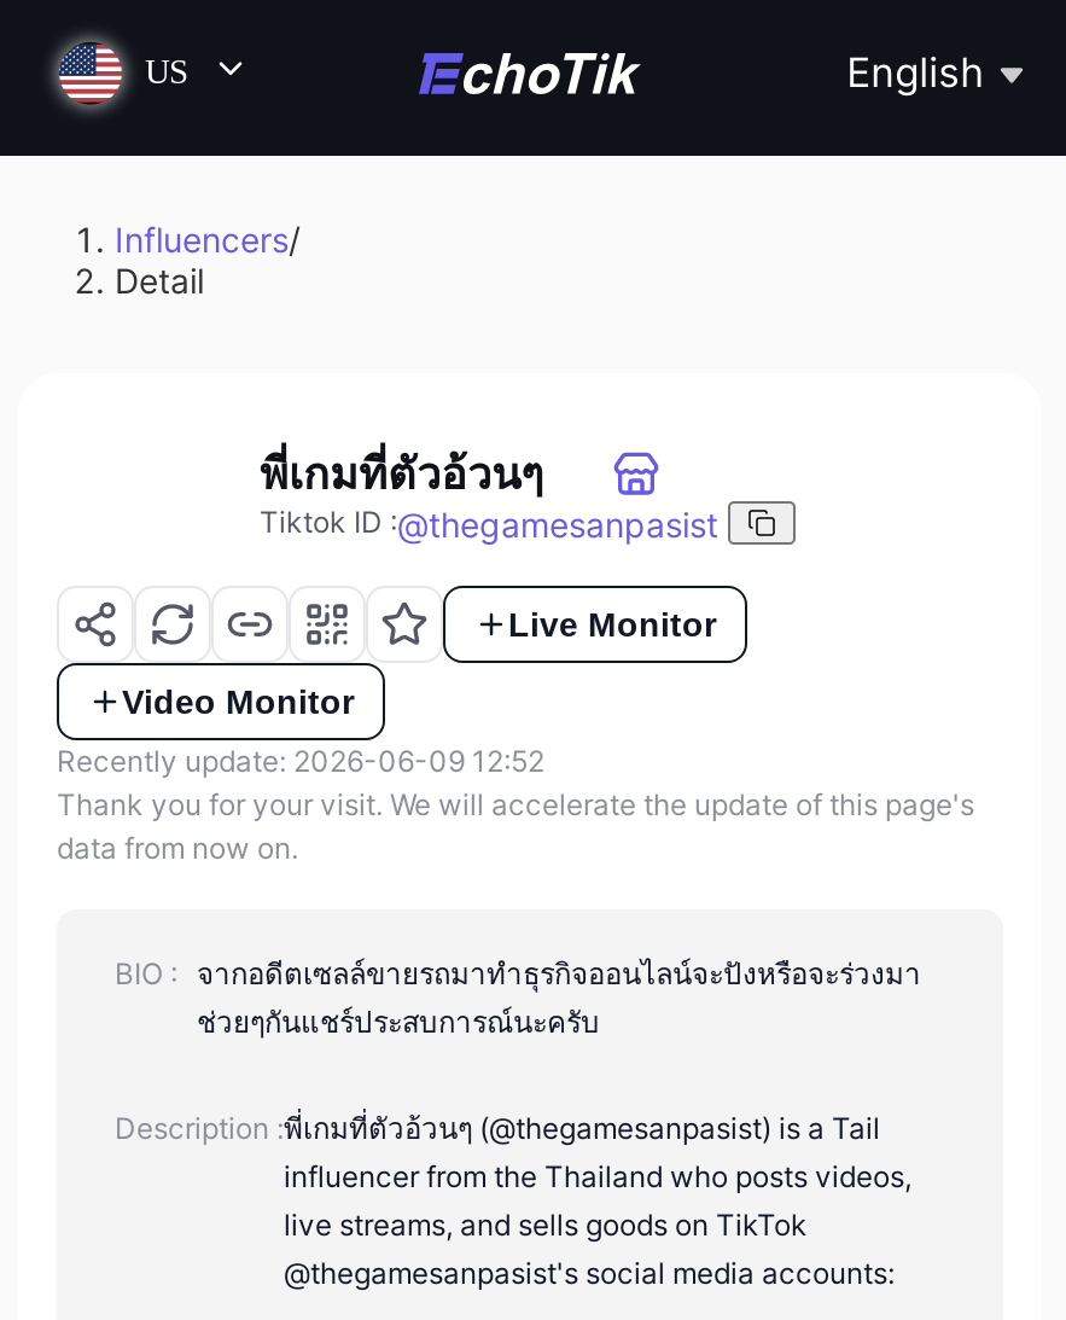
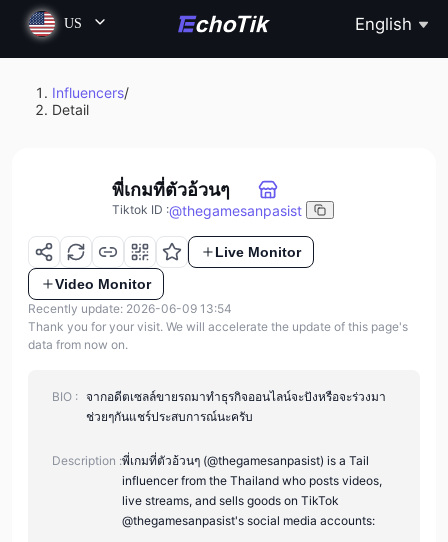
[57,743,544,780] Recently update: 2026-06-09 12:52 -> [28,301,232,316] Recently update: 2026-06-09 13:54

